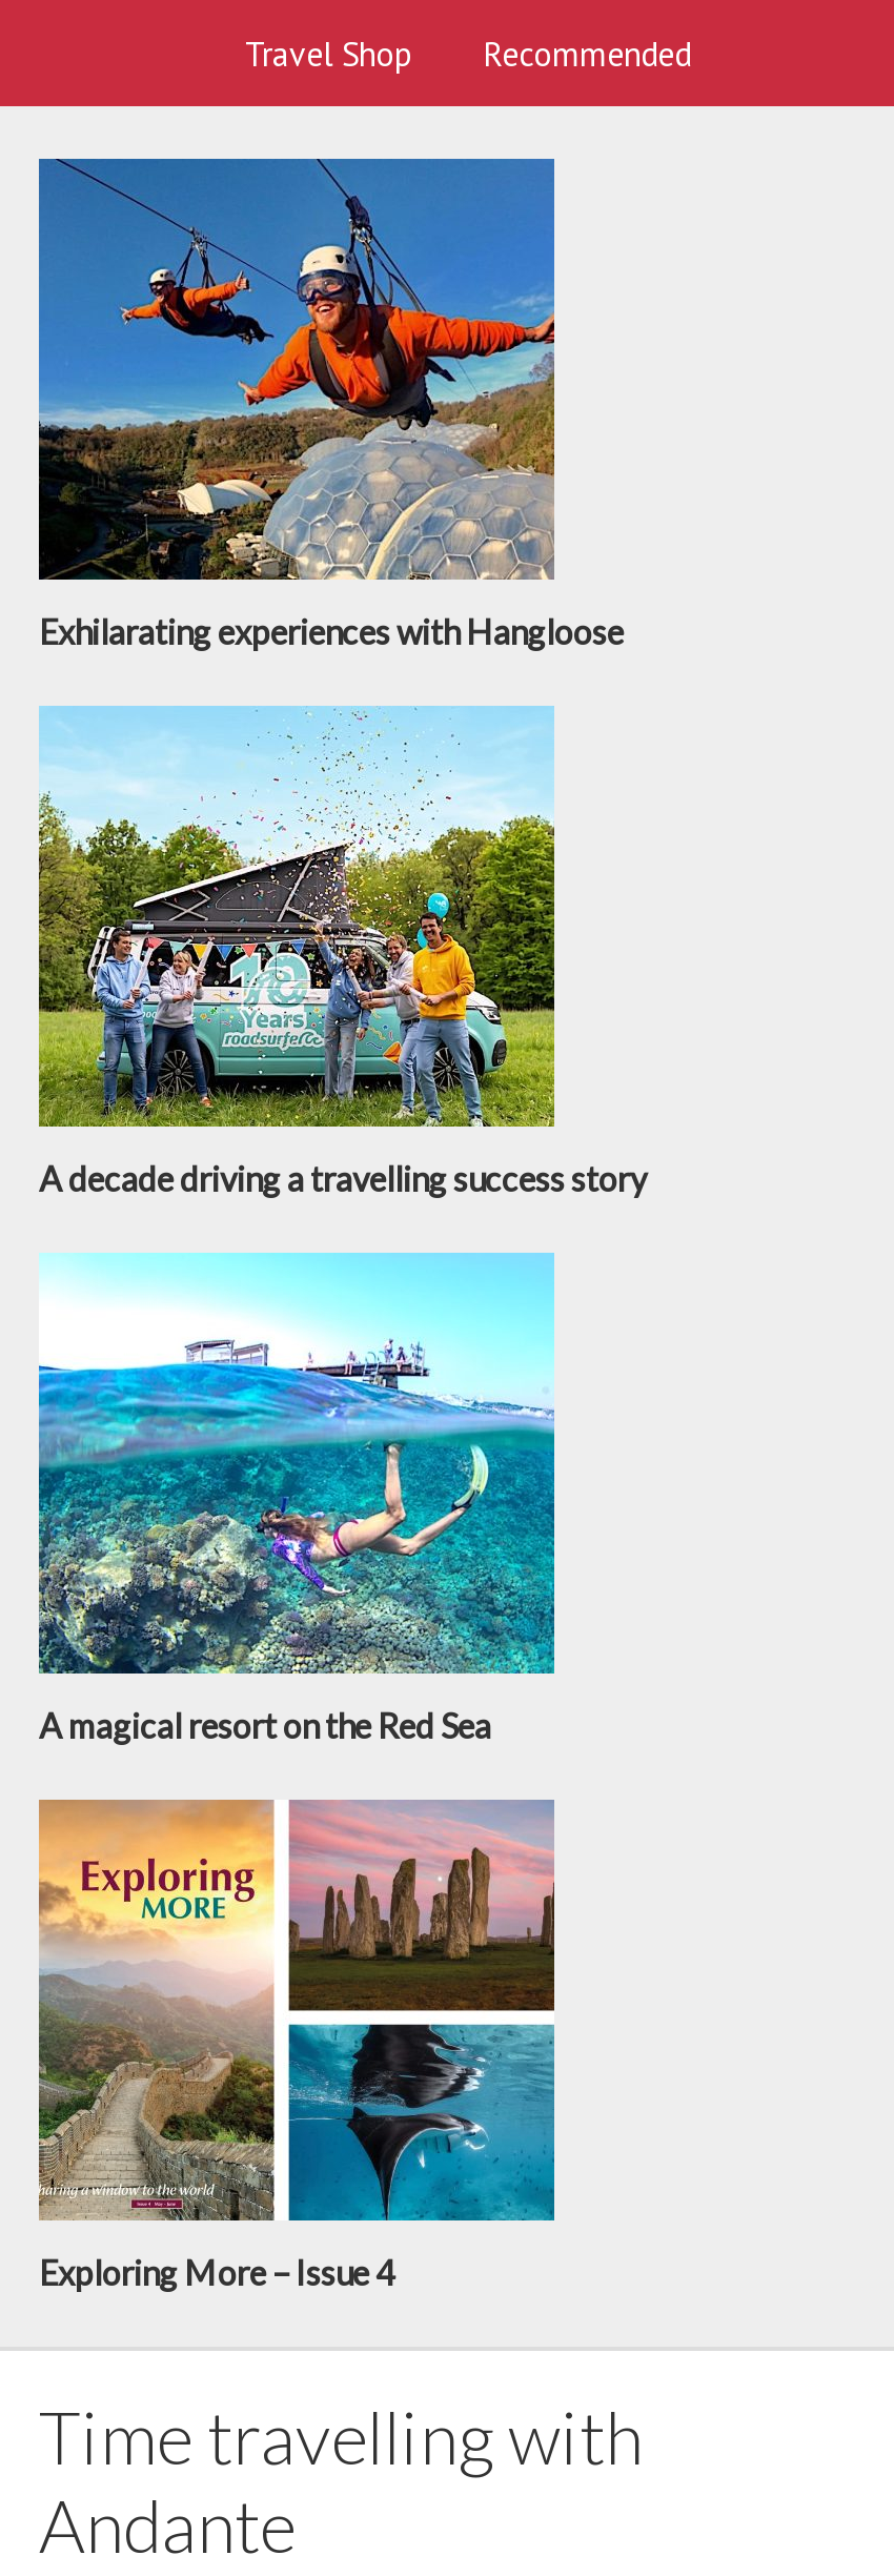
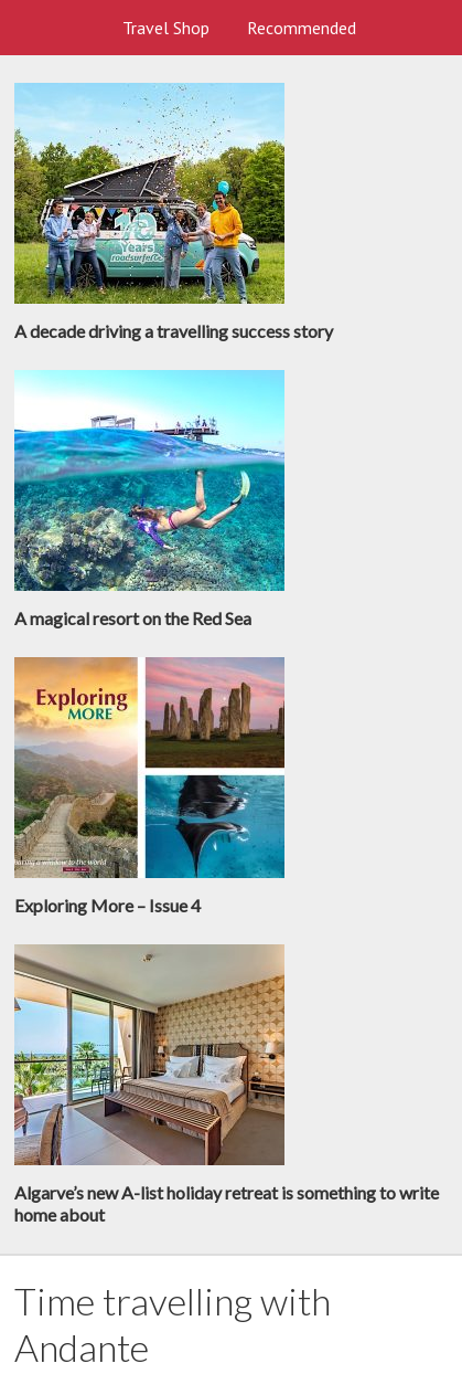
[37,157,624,651] [image] | Exhilarating experiences with Hangloose -> none
moved [35,704,647,2292] -> [12,82,333,916]: [image] | A decade driving a travelling success story | A magical resort on the Red Sea | Exploring More – Issue 4
none -> [13,944,439,1225] [image] | Algarve’s new A-list holiday retreat is something to write | home about

